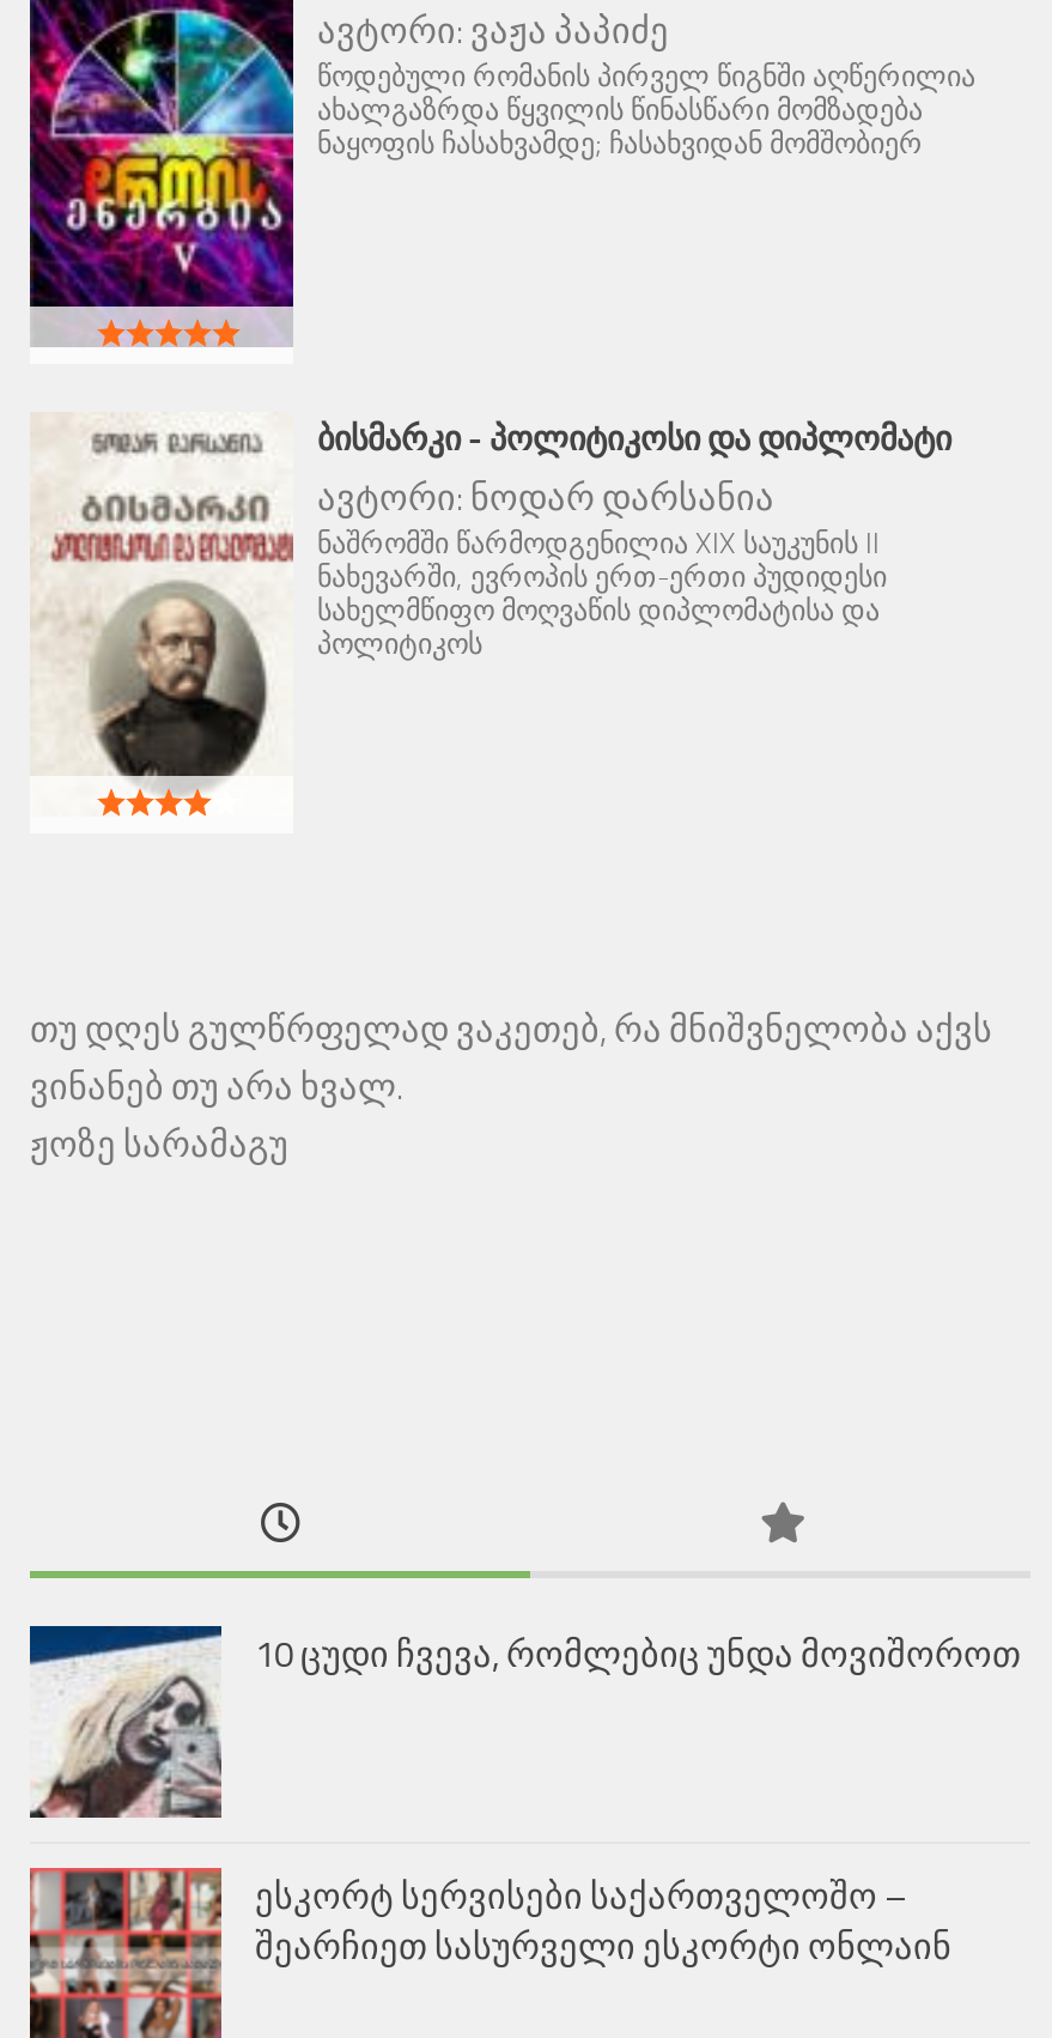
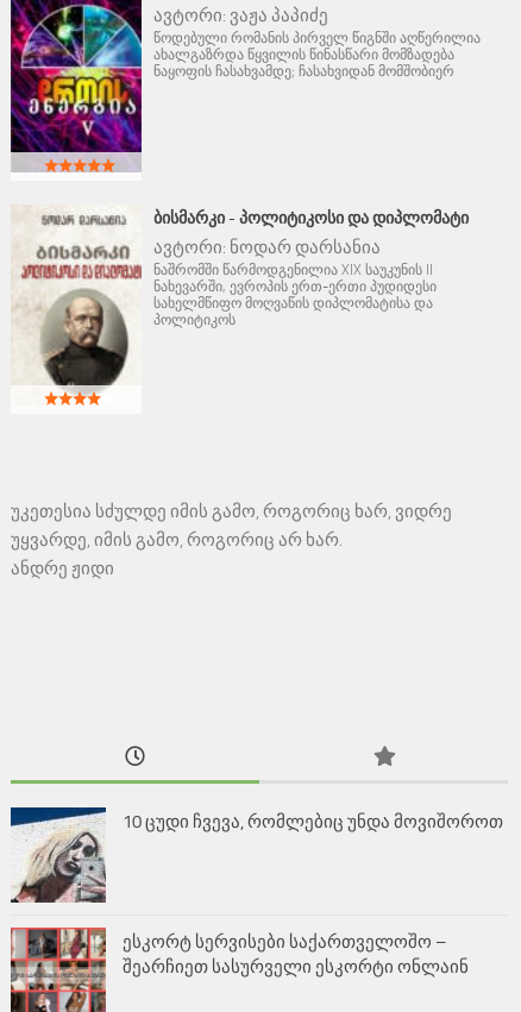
[30,1007,992,1165] თუ დღეს გულწრფელად ვაკეთებ, რა მნიშვნელობა აქვს | ვინანებ თუ არა ხვალ. | ჟოზე სარამაგუ -> [11,500,452,579] უკეთესია სძულდე იმის გამო, როგორიც ხარ, ვიდრე | უყვარდე, იმის გამო, როგორიც არ ხარ. | ანდრე ჟიდი

